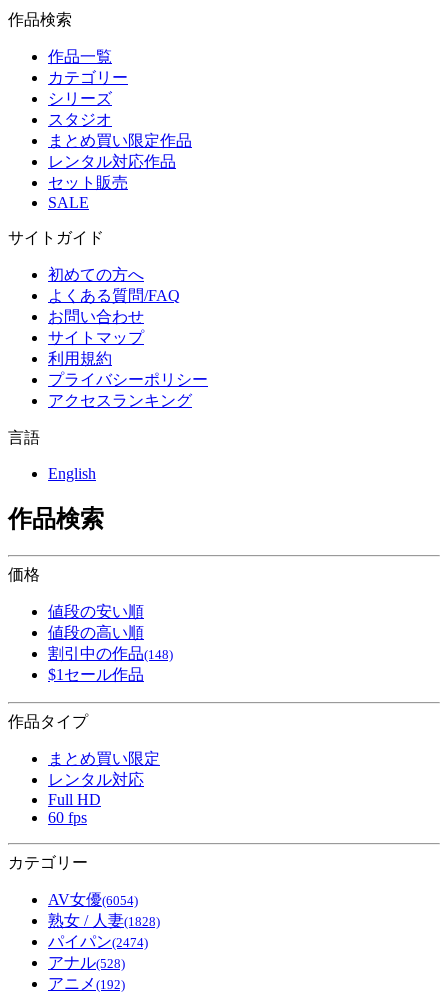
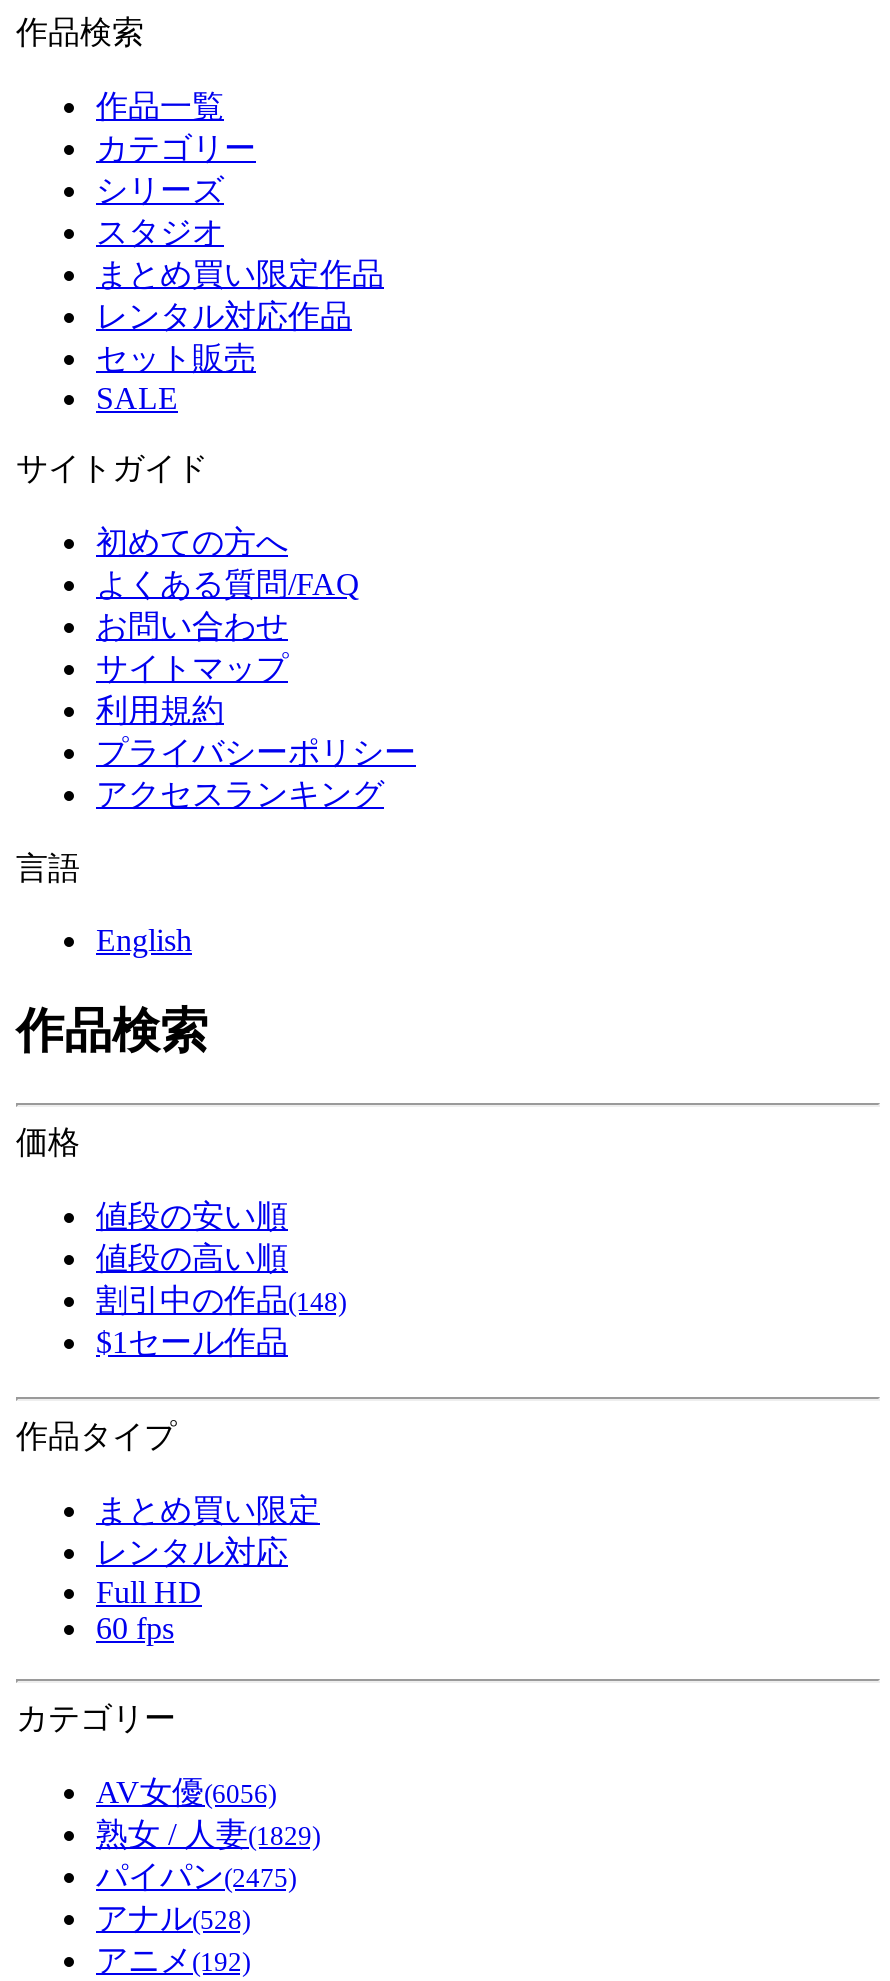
[48,891,138,908] AV女優(6054) -> [96,1775,276,1809] AV女優(6056)
[48,912,160,929] 熟女 / 人妻(1828) -> [96,1817,320,1851] 熟女 / 人妻(1829)
[48,933,148,950] パイパン(2474) -> [96,1859,296,1893] パイパン(2475)

